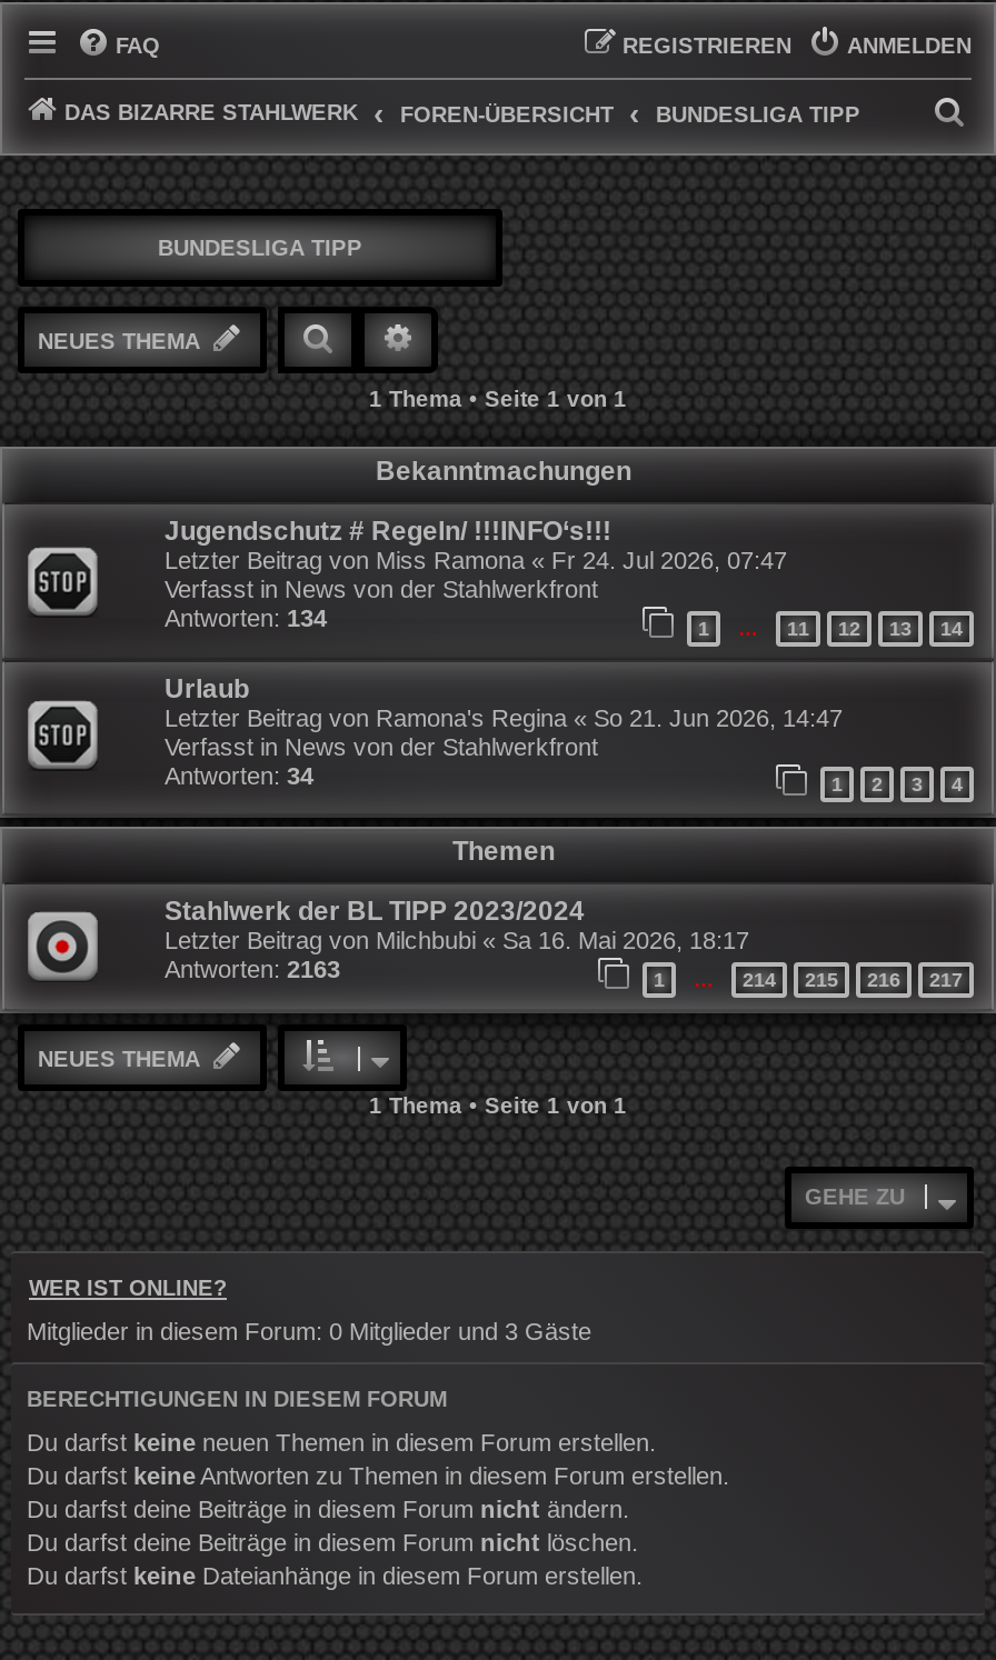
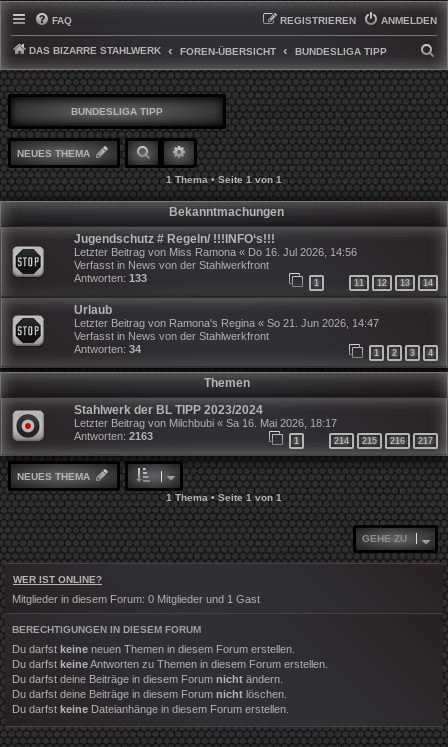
[165,547,787,573] Letzter Beitrag von Miss Ramona «Fr 24. Jul 2026, 07:47 -> [74,246,357,258] Letzter Beitrag von Miss Ramona «Do 16. Jul 2026, 14:56
[165,604,327,631] Antworten: 134 -> [74,272,147,284] Antworten: 133
[27,1318,591,1344] Mitglieder in diesem Forum: 0 Mitglieder und 3 Gäste -> [12,593,260,605] Mitglieder in diesem Forum: 0 Mitglieder und 1 Gast

